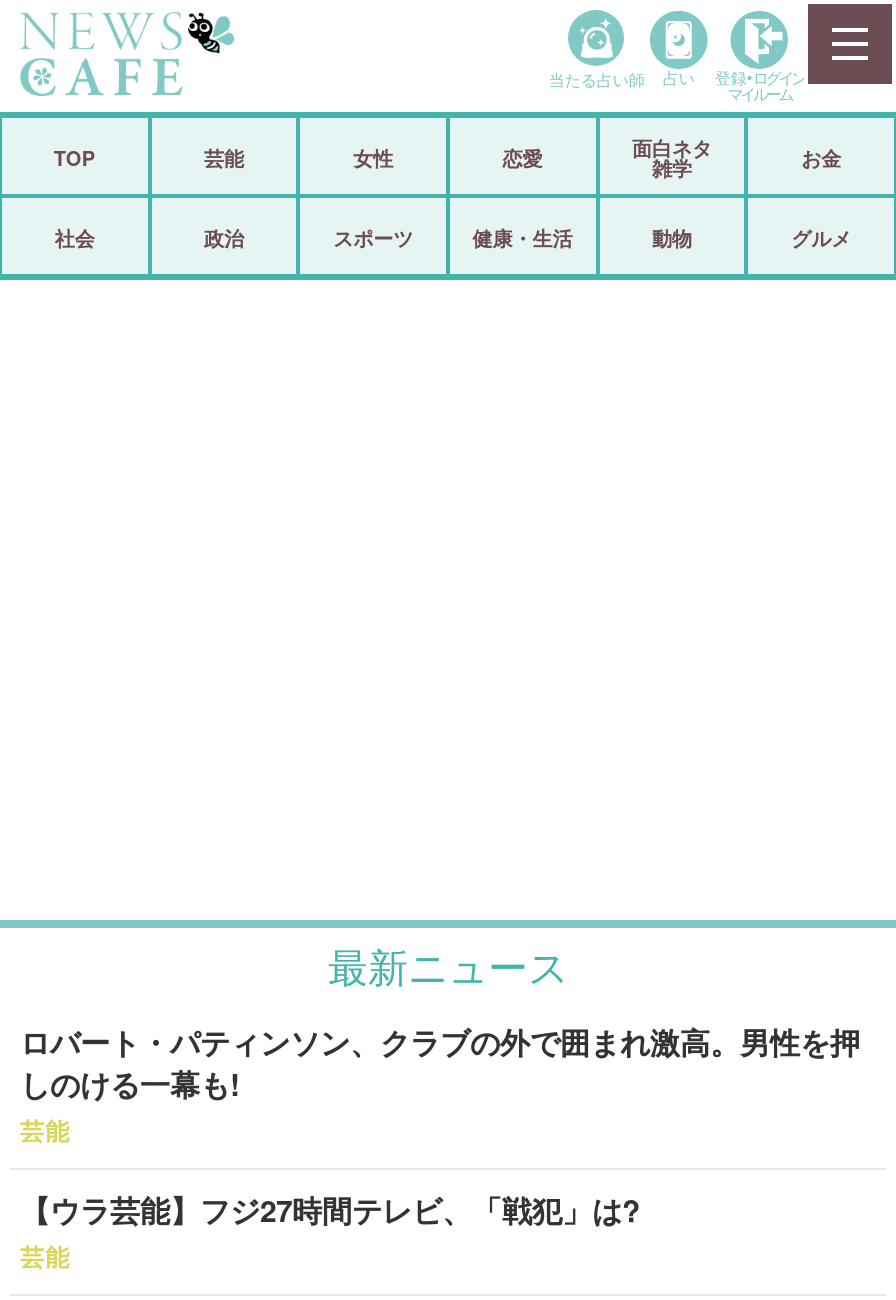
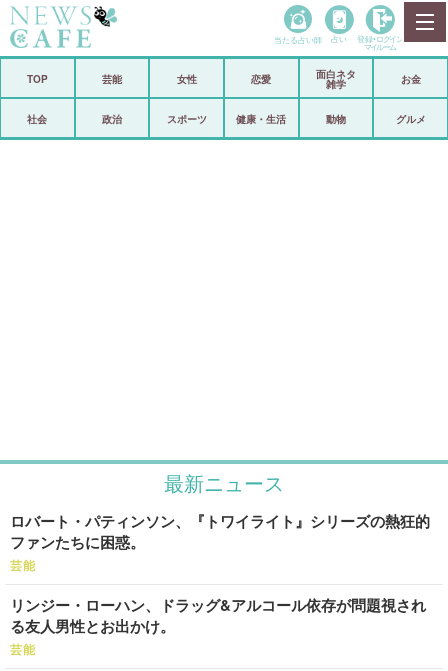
[20,1020,860,1106] ロバート・パティンソン、クラブの外で囲まれ激高。男性を押 | しのける一幕も! -> [10,510,430,553] ロバート・パティンソン、『トワイライト』シリーズの熱狂的 | ファンたちに困惑。
[20,1188,640,1232] 【ウラ芸能】フジ27時間テレビ、「戦犯」は? -> [10,594,426,637] リンジー・ローハン、ドラッグ&アルコール依存が問題視され | る友人男性とお出かけ。

